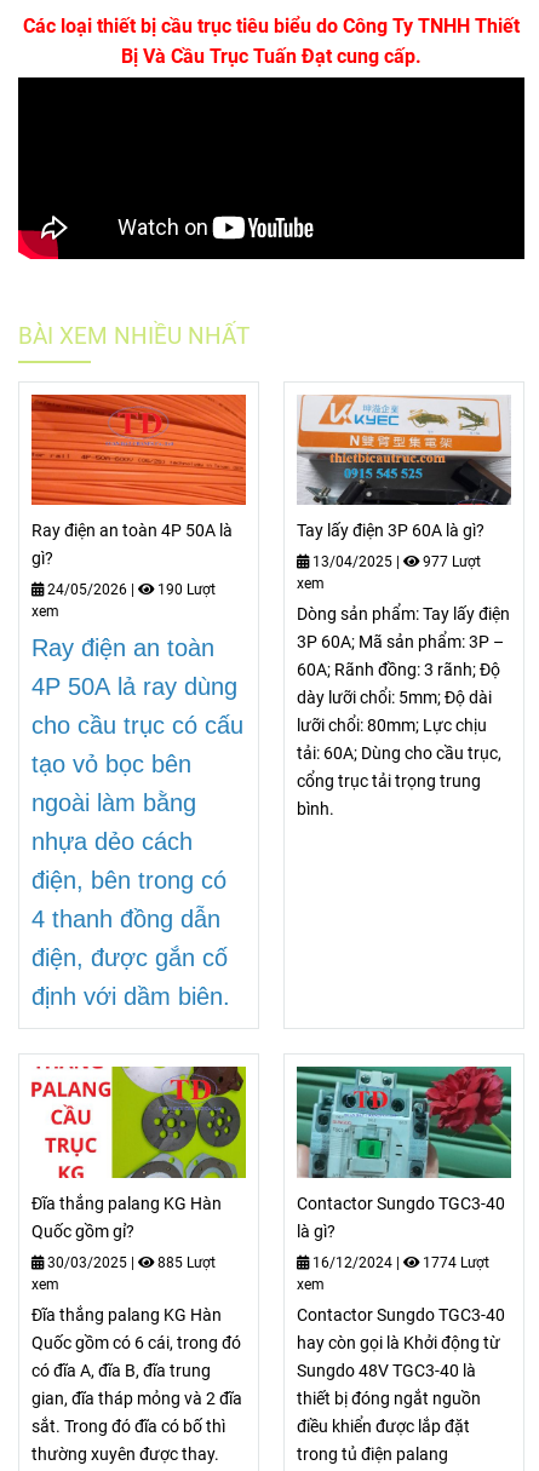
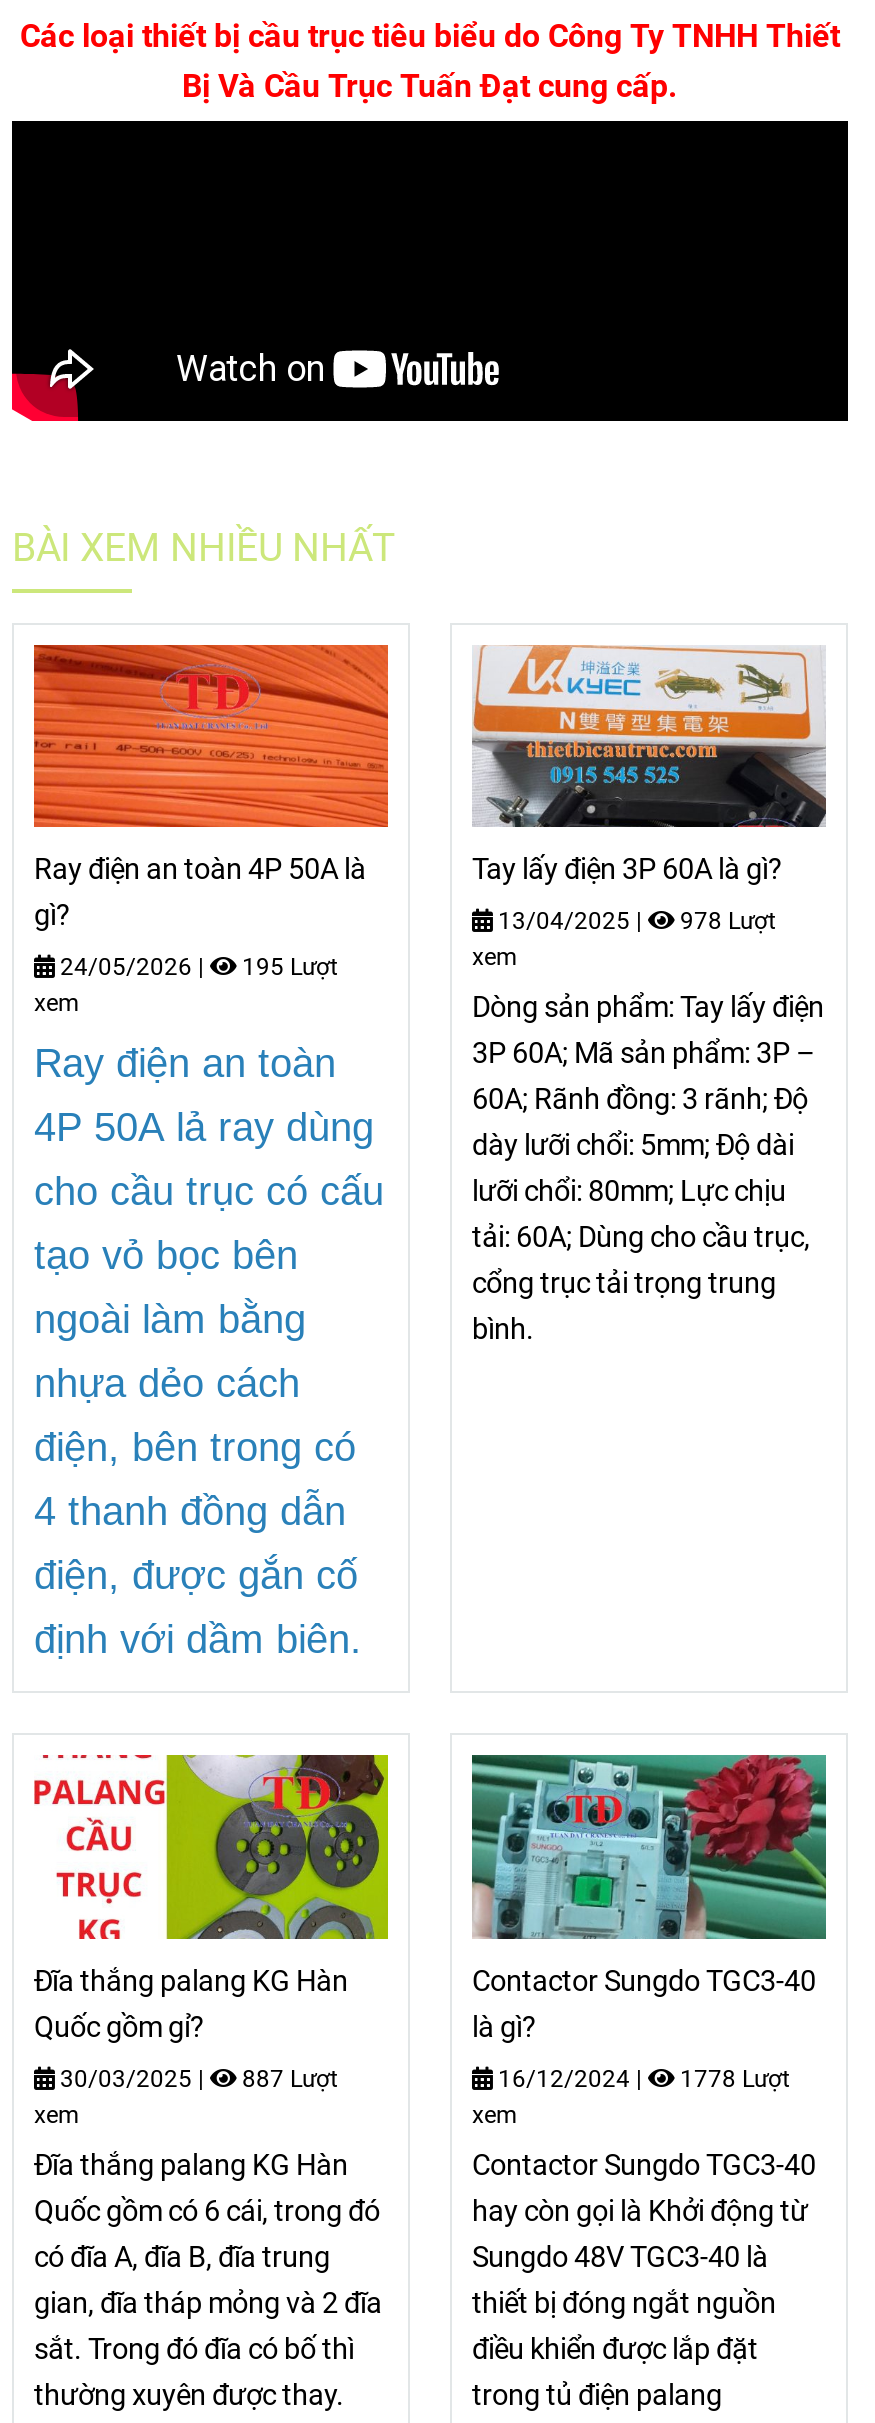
[419,554,481,570] 977 Lượt -> [674,907,776,935] 978 Lượt
[154,581,216,598] 190 Lượt -> [236,953,338,981] 195 Lượt
[154,1254,216,1271] 885 Lượt -> [236,2065,338,2093] 887 Lượt
[419,1254,489,1271] 1774 Lượt -> [674,2065,790,2093] 1778 Lượt

